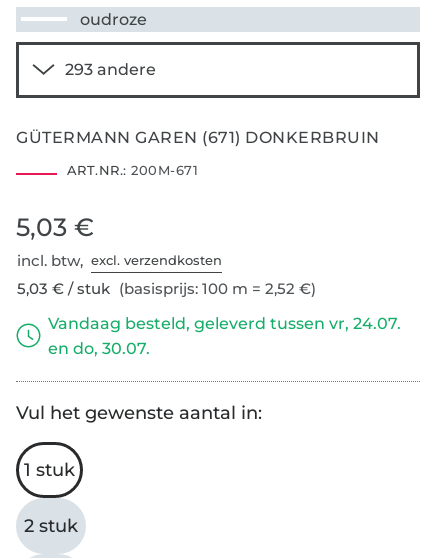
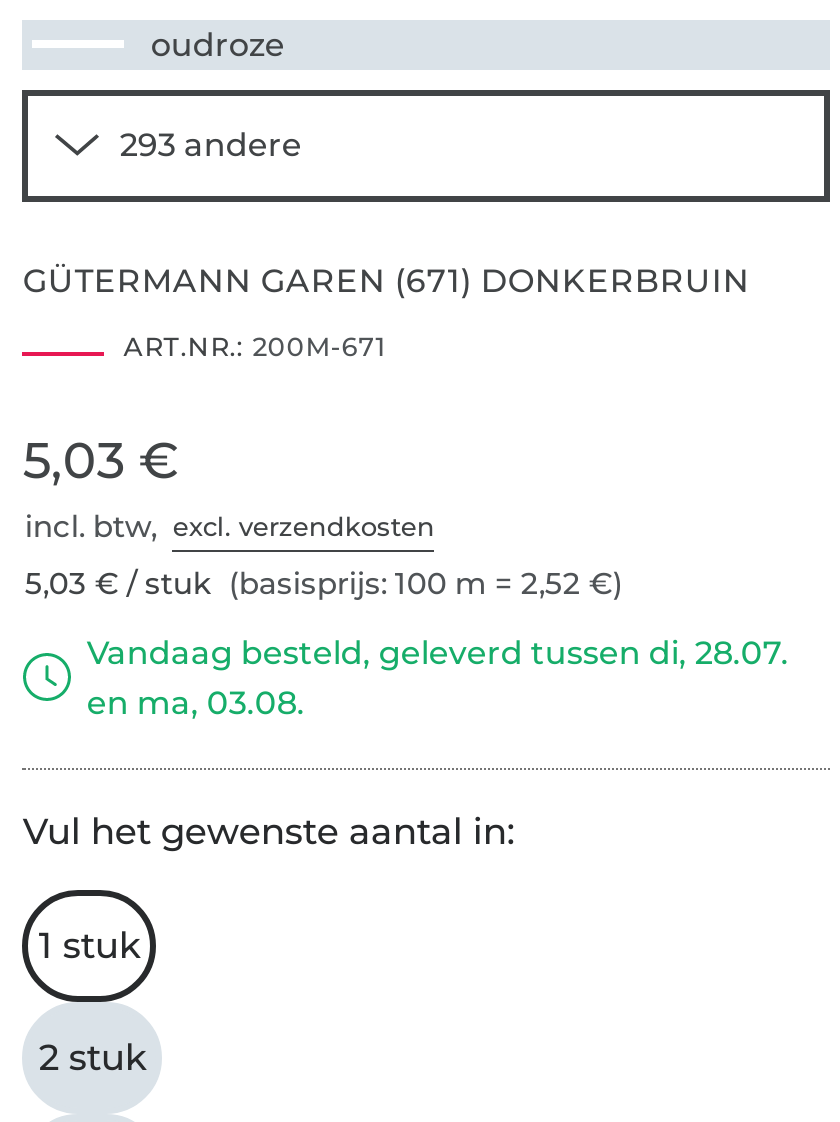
[48,314,401,333] Vandaag besteld, geleverd tussen vr, 24.07. -> [87,633,789,671] Vandaag besteld, geleverd tussen di, 28.07.
[48,339,150,358] en do, 30.07. -> [87,683,305,721] en ma, 03.08.

